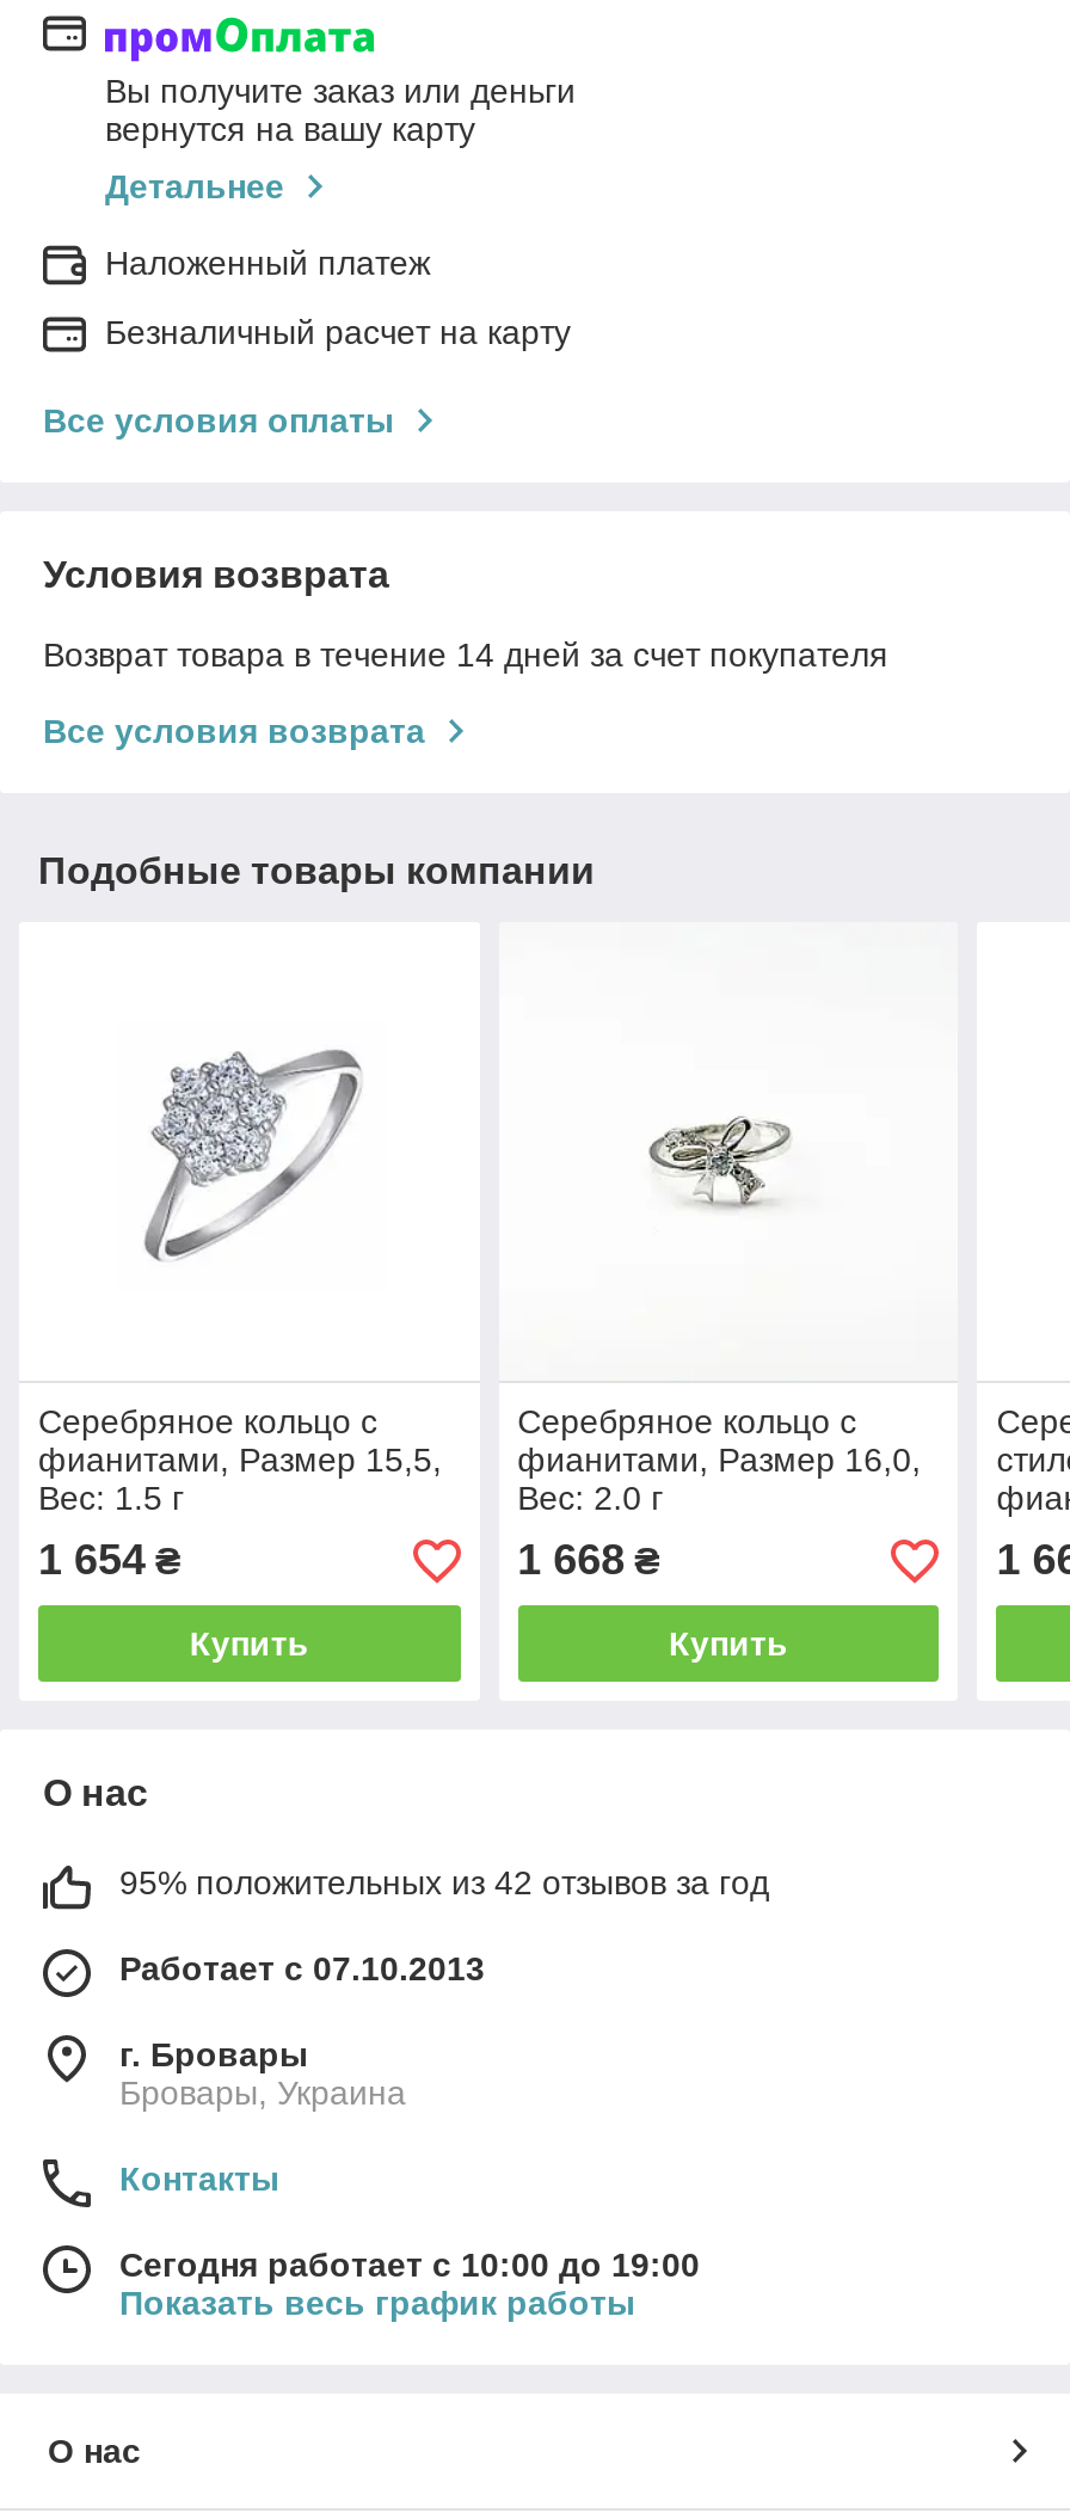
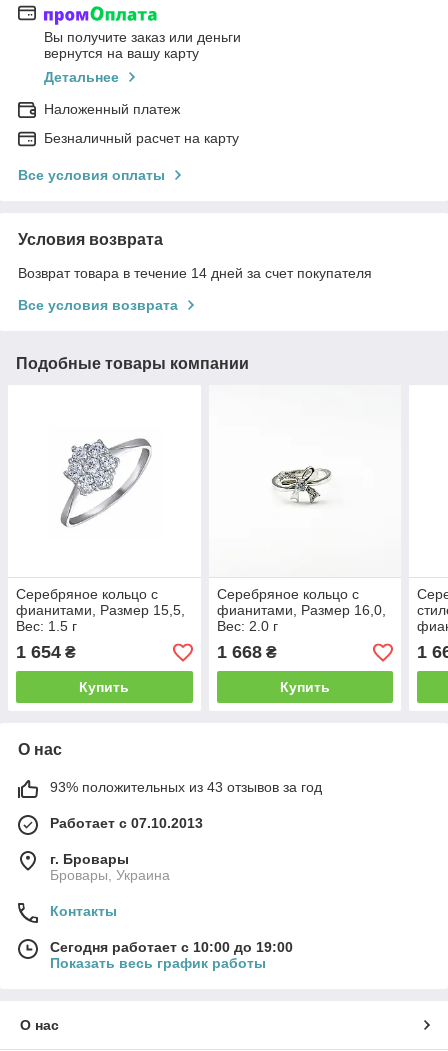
[119,1864,769,1903] 95% положительных из 42 отзывов за год -> [50,779,322,795] 93% положительных из 43 отзывов за год

